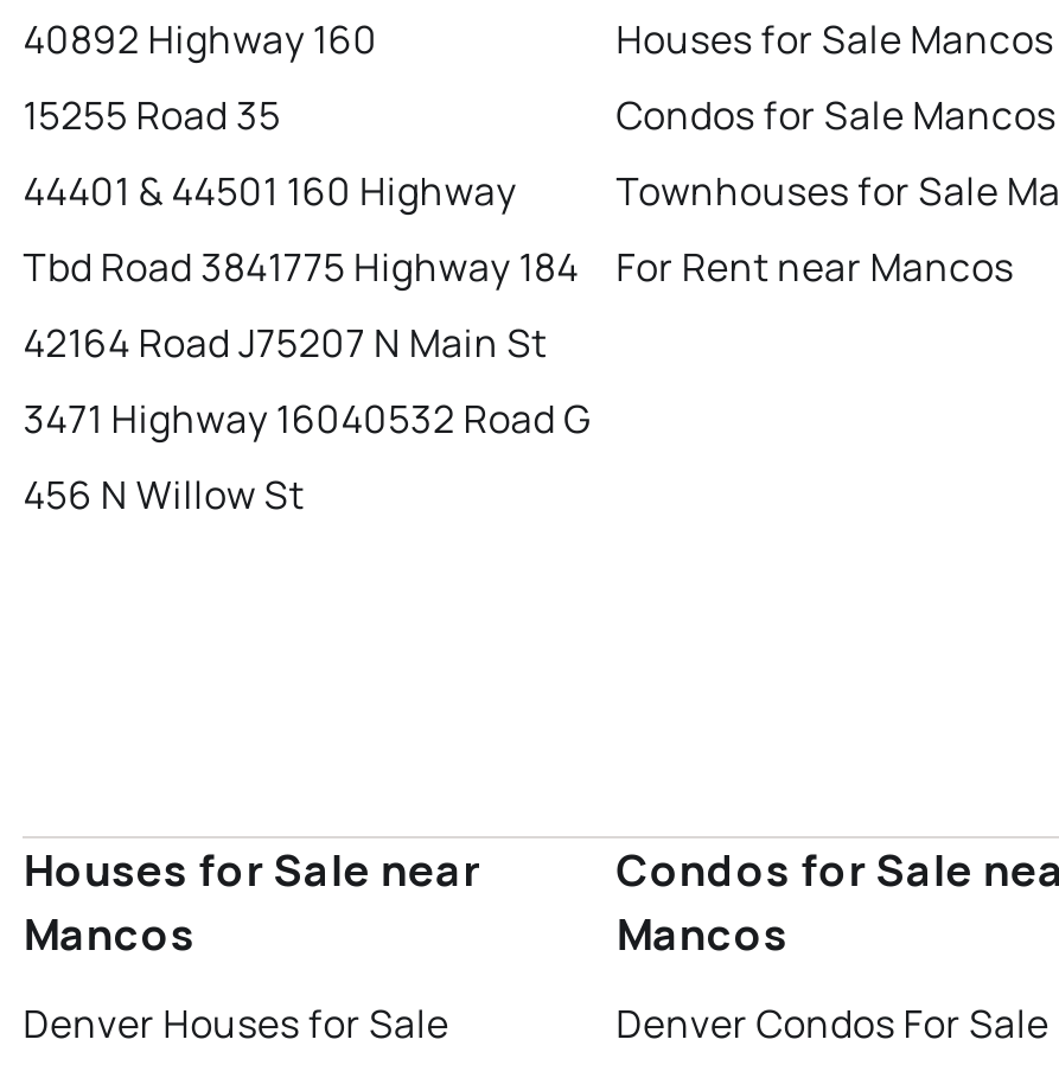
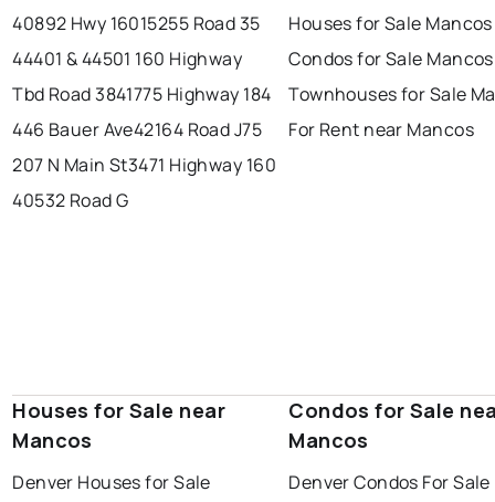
[23,14,378,142] 40892 Highway 160 | 15255 Road 35 -> [12,11,260,36] 40892 Hwy 16015255 Road 35
moved [23,165,579,293] -> [12,47,271,106]: 44401 & 44501 160 Highway | Tbd Road 3841775 Highway 184
[23,317,547,369] 42164 Road J75207 N Main St -> [12,117,262,142] 446 Bauer Ave42164 Road J75
[23,393,591,445] 3471 Highway 16040532 Road G -> [12,153,276,177] 207 N Main St3471 Highway 160
[23,469,304,521] 456 N Willow St -> [12,188,129,213] 40532 Road G

